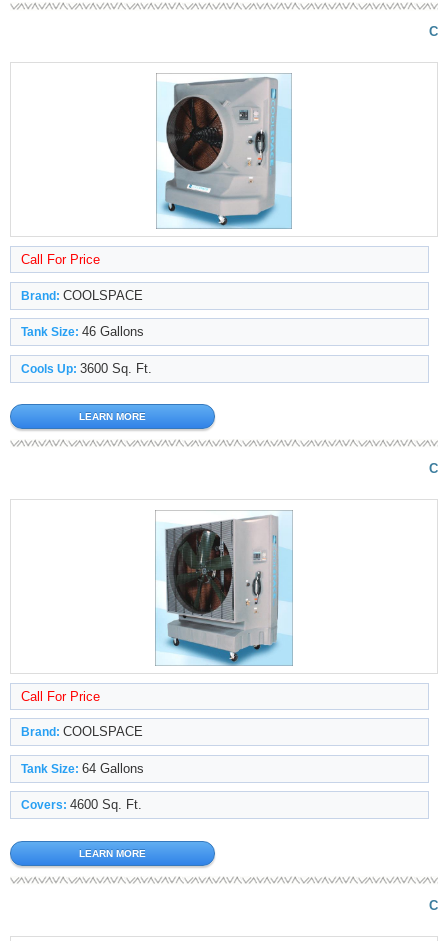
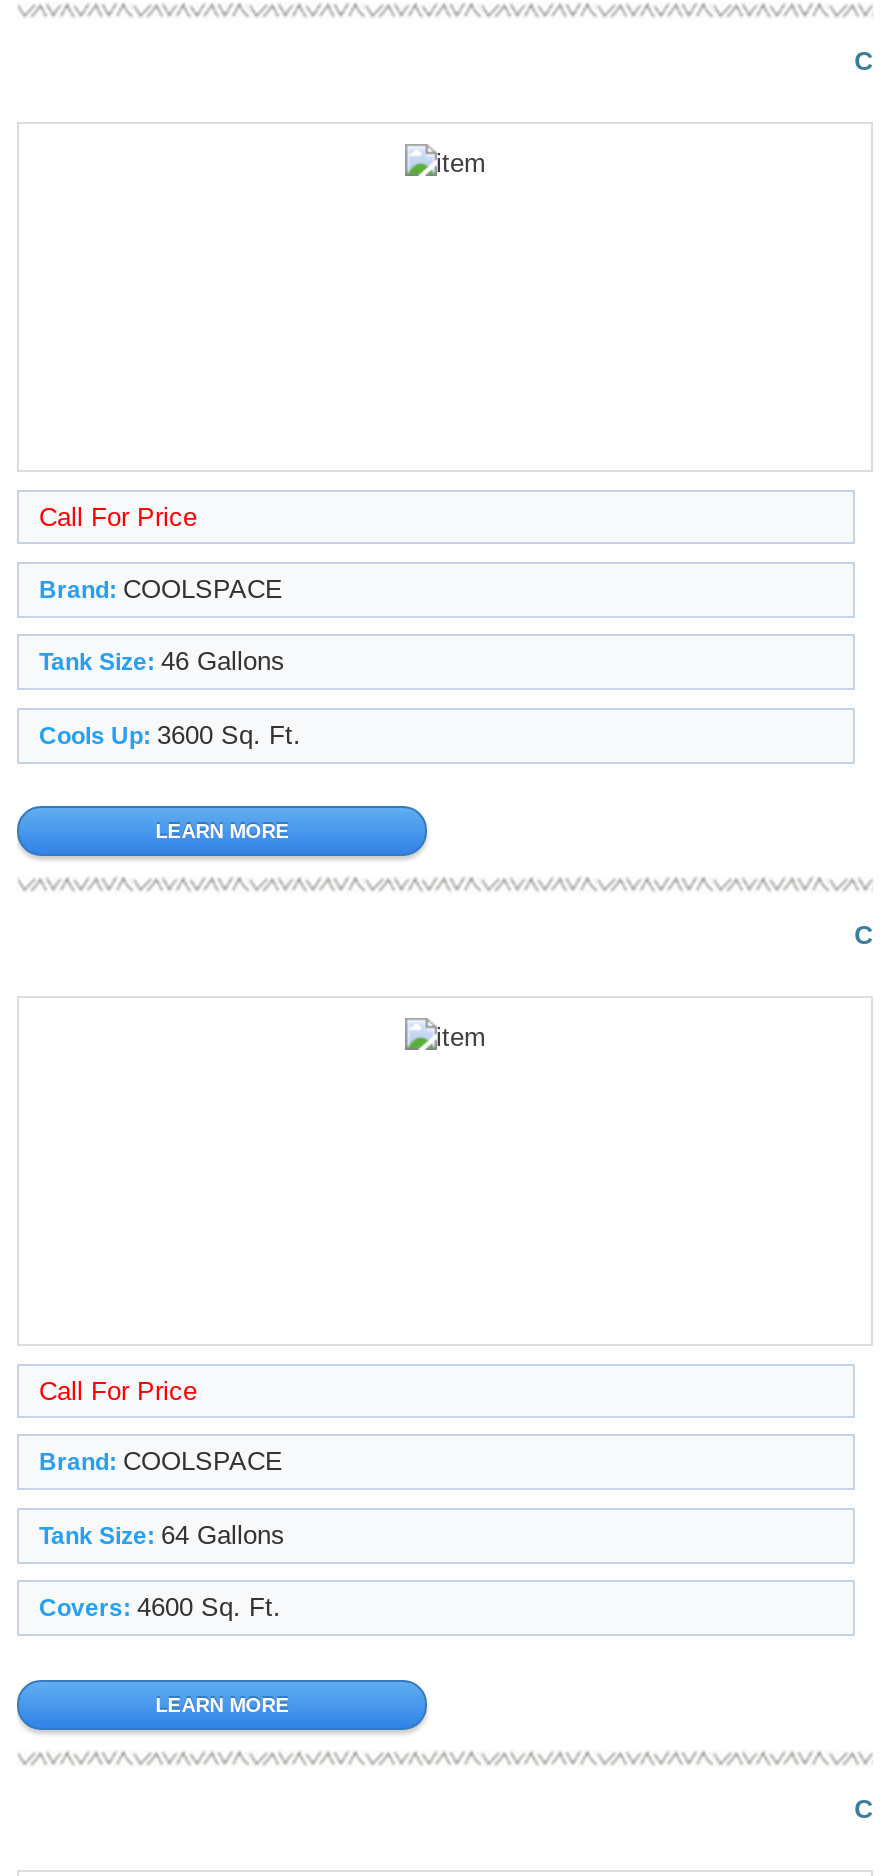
[155,73,293,230] [image] -> none
[154,510,294,667] [image] -> none

